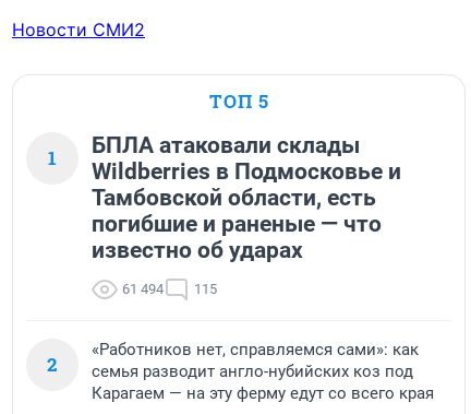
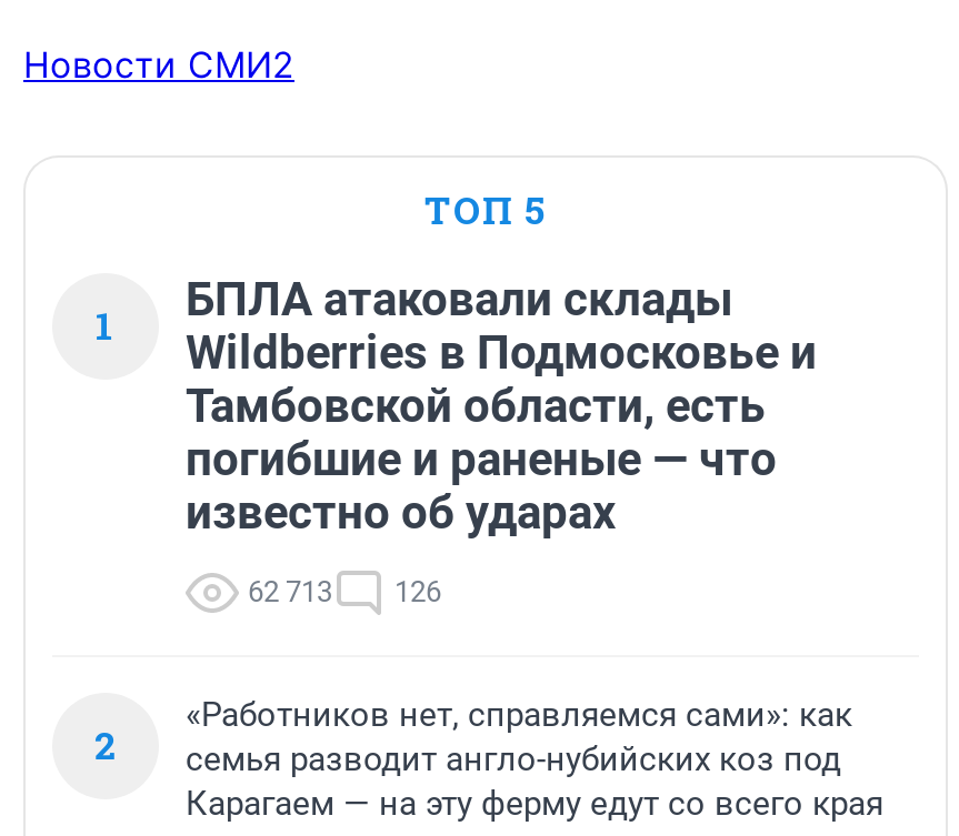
[122,281,164,297] 61 494 -> [248,575,332,609] 62 713
[194,281,217,297] 115 -> [394,575,441,609] 126

